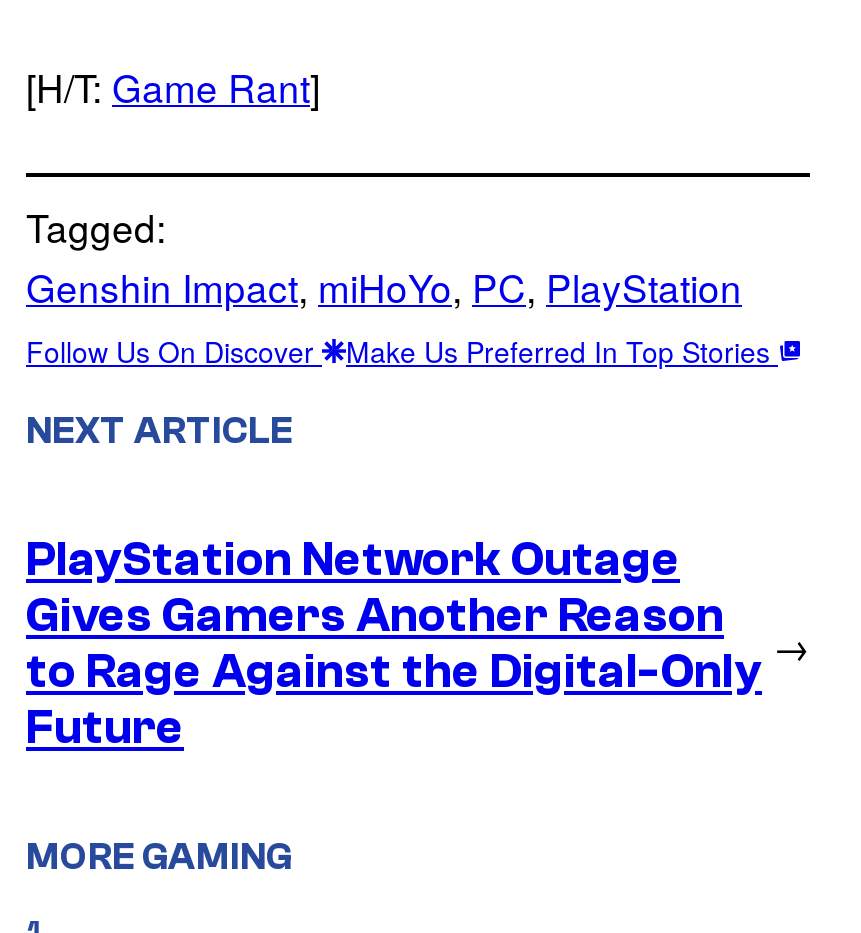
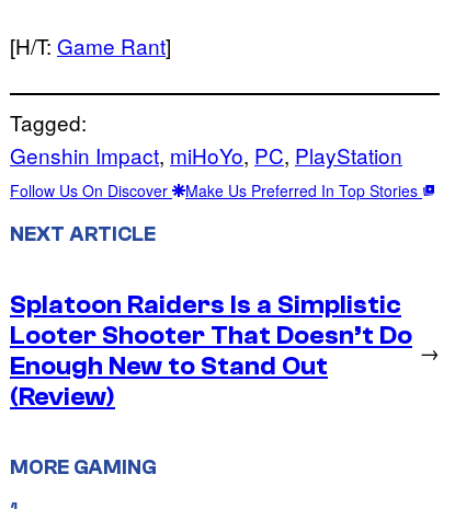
[26,532,762,754] PlayStation Network Outage | Gives Gamers Another Reason | to Rage Against the Digital-Only | Future -> [10,290,412,411] Splatoon Raiders Is a Simplistic | Looter Shooter That Doesn’t Do | Enough New to Stand Out | (Review)

